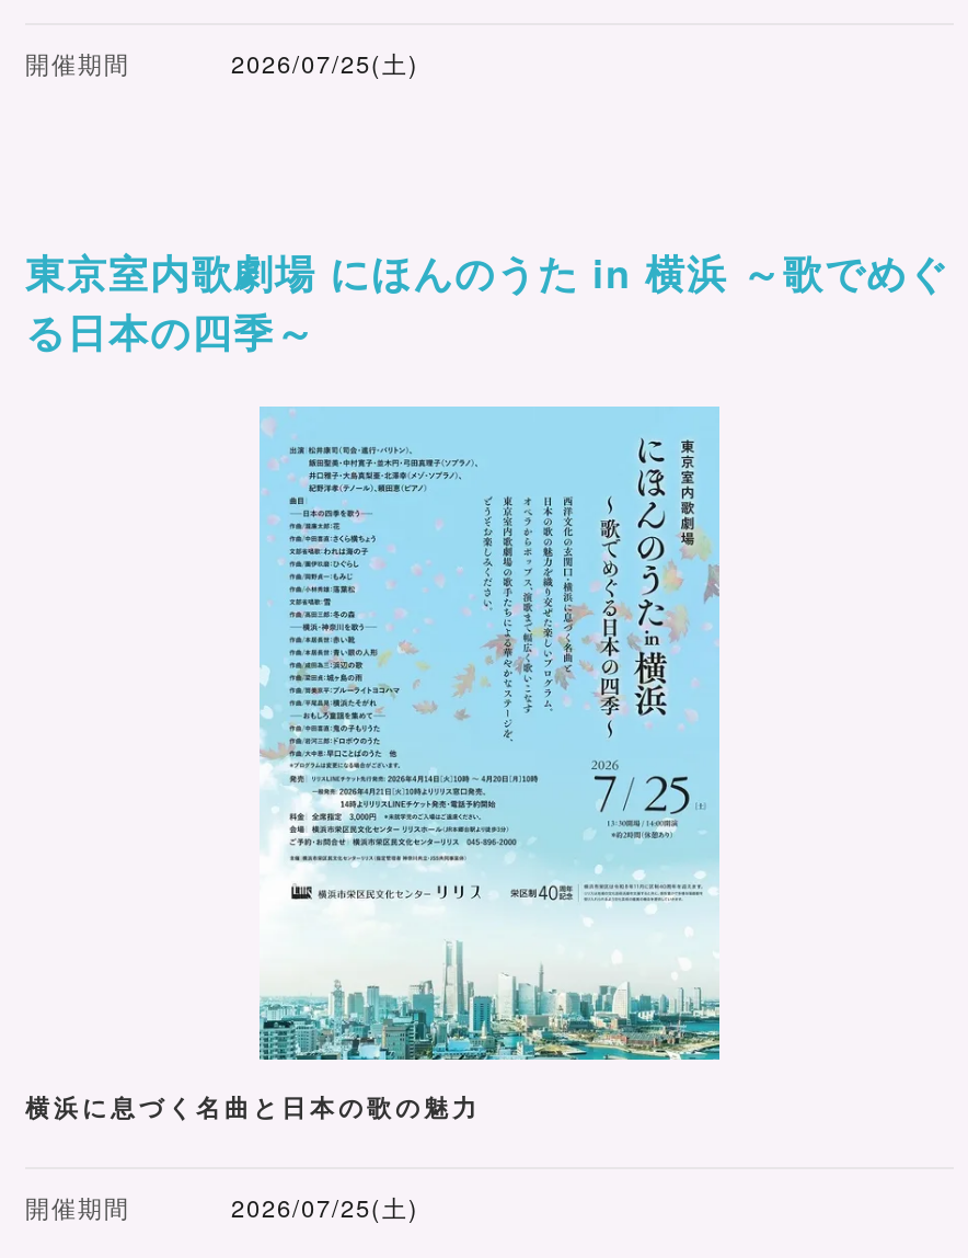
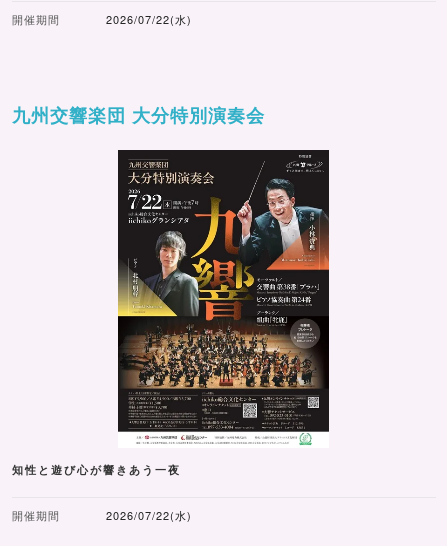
[231,44,419,79] 2026/07/25(土) -> [106,11,192,27] 2026/07/22(水)
[25,244,949,360] 東京室内歌劇場 にほんのうた in 横浜 ～歌でめぐ | る日本の四季～ -> [12,102,265,128] 九州交響楽団 大分特別演奏会
[25,405,722,1124] [image] | 横浜に息づく名曲と日本の歌の魅力 -> [12,149,330,477] [image] | 知性と遊び心が響きあう一夜
[231,1190,419,1225] 2026/07/25(土) -> [106,507,192,523] 2026/07/22(水)

